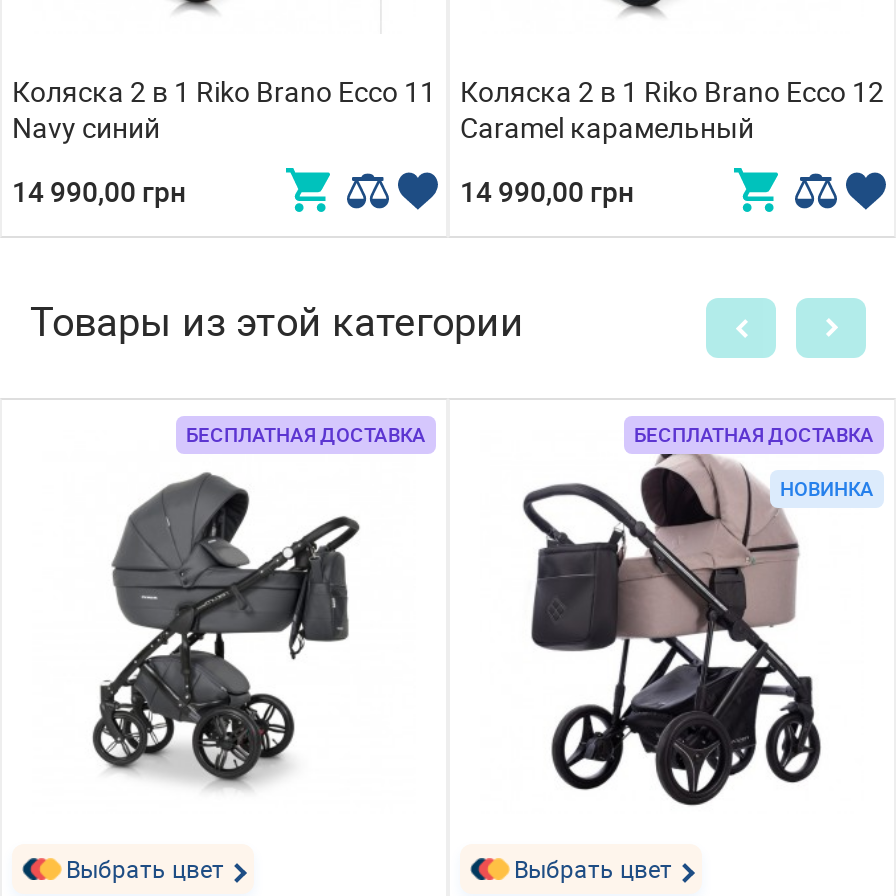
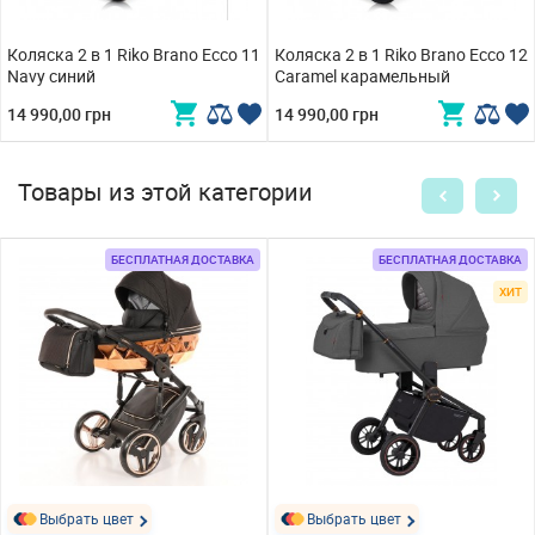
[64,454,362,802] [image] -> [37,271,214,480] [image]
[522,454,874,808] [image] | НОВИНКА -> [312,271,522,481] [image] | ХИТ

